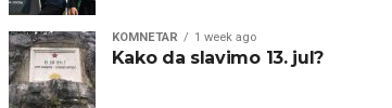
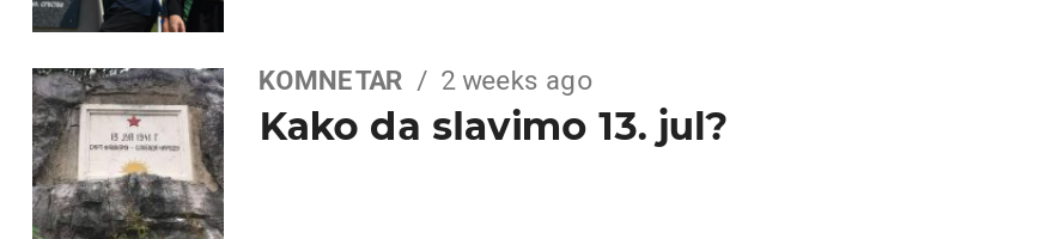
[112,30,256,44] KOMNETAR 1 week ago -> [259,67,592,98] KOMNETAR 2 weeks ago

